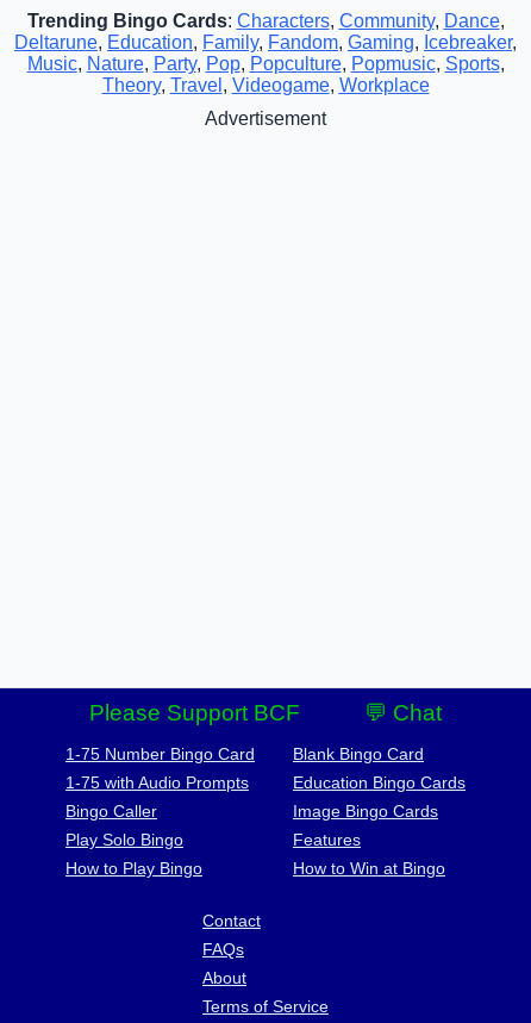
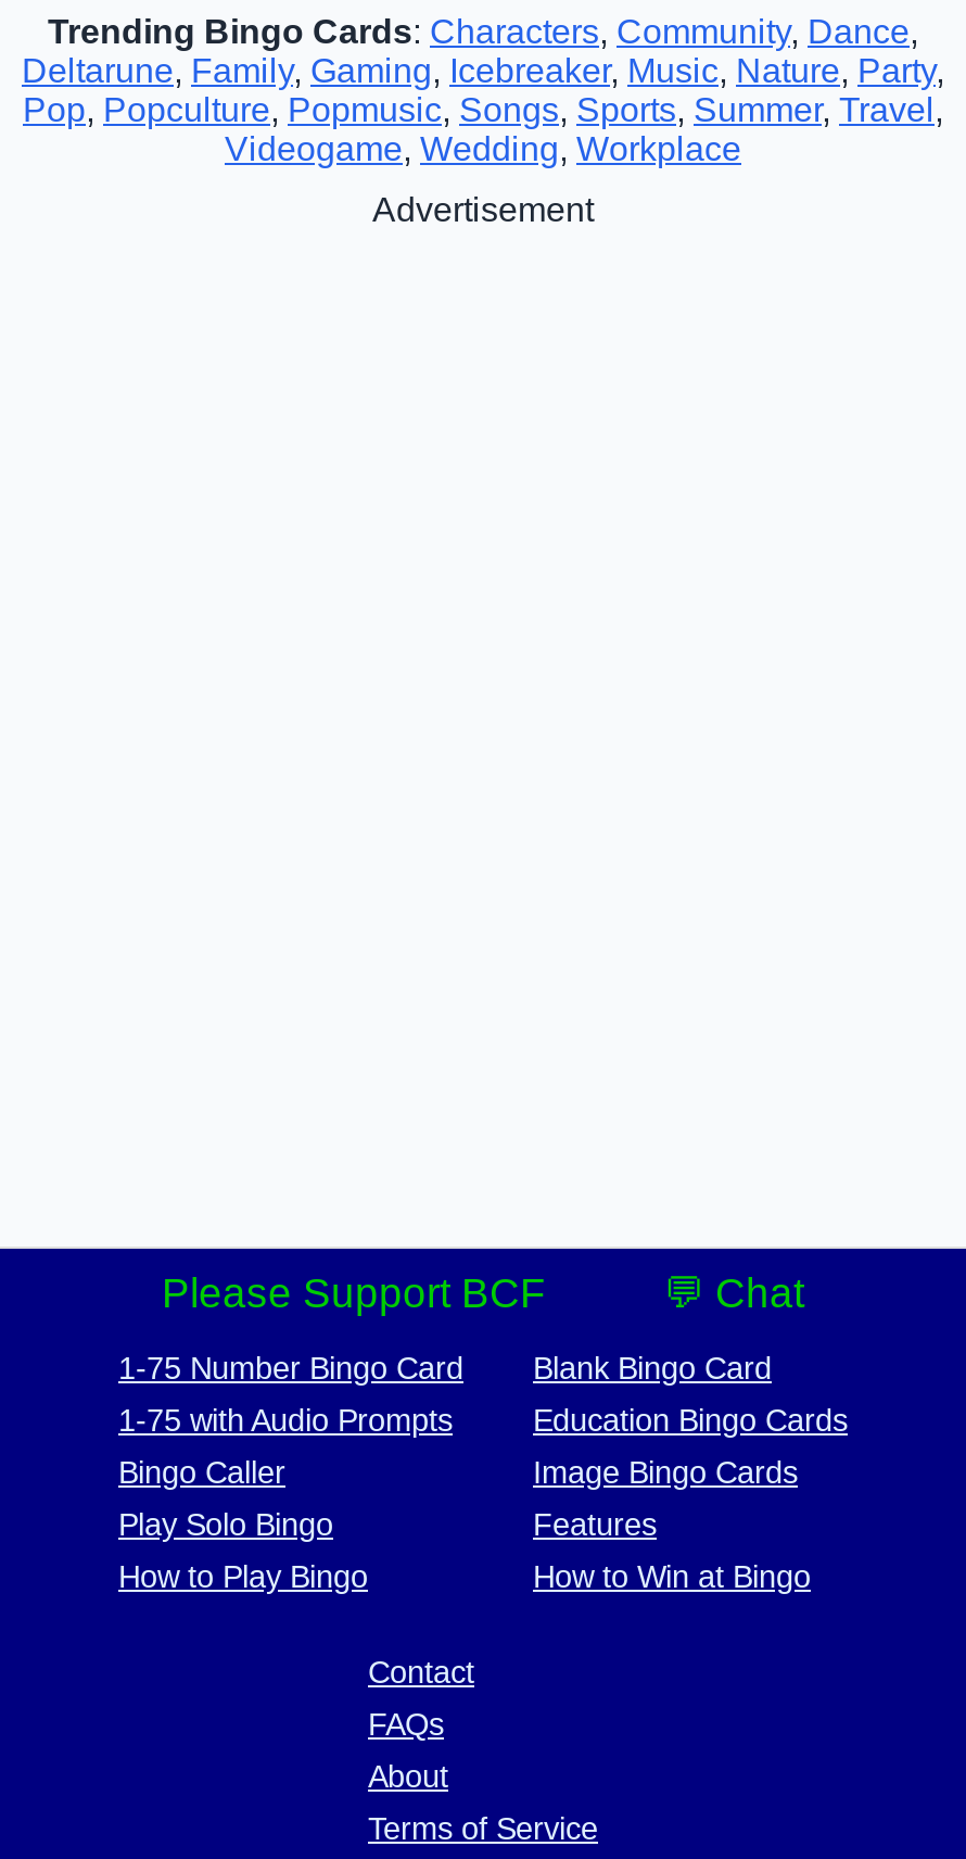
[14,32,517,95] Deltarune, Education, Family, Fandom, Gaming, Icebreaker, | Music, Nature, Party, Pop, Popculture, Popmusic, Sports, | Theory, Travel, Videogame, Workplace -> [22,52,944,167] Deltarune, Family, Gaming, Icebreaker, Music, Nature, Party, | Pop, Popculture, Popmusic, Songs, Sports, Summer, Travel, | Videogame, Wedding, Workplace

